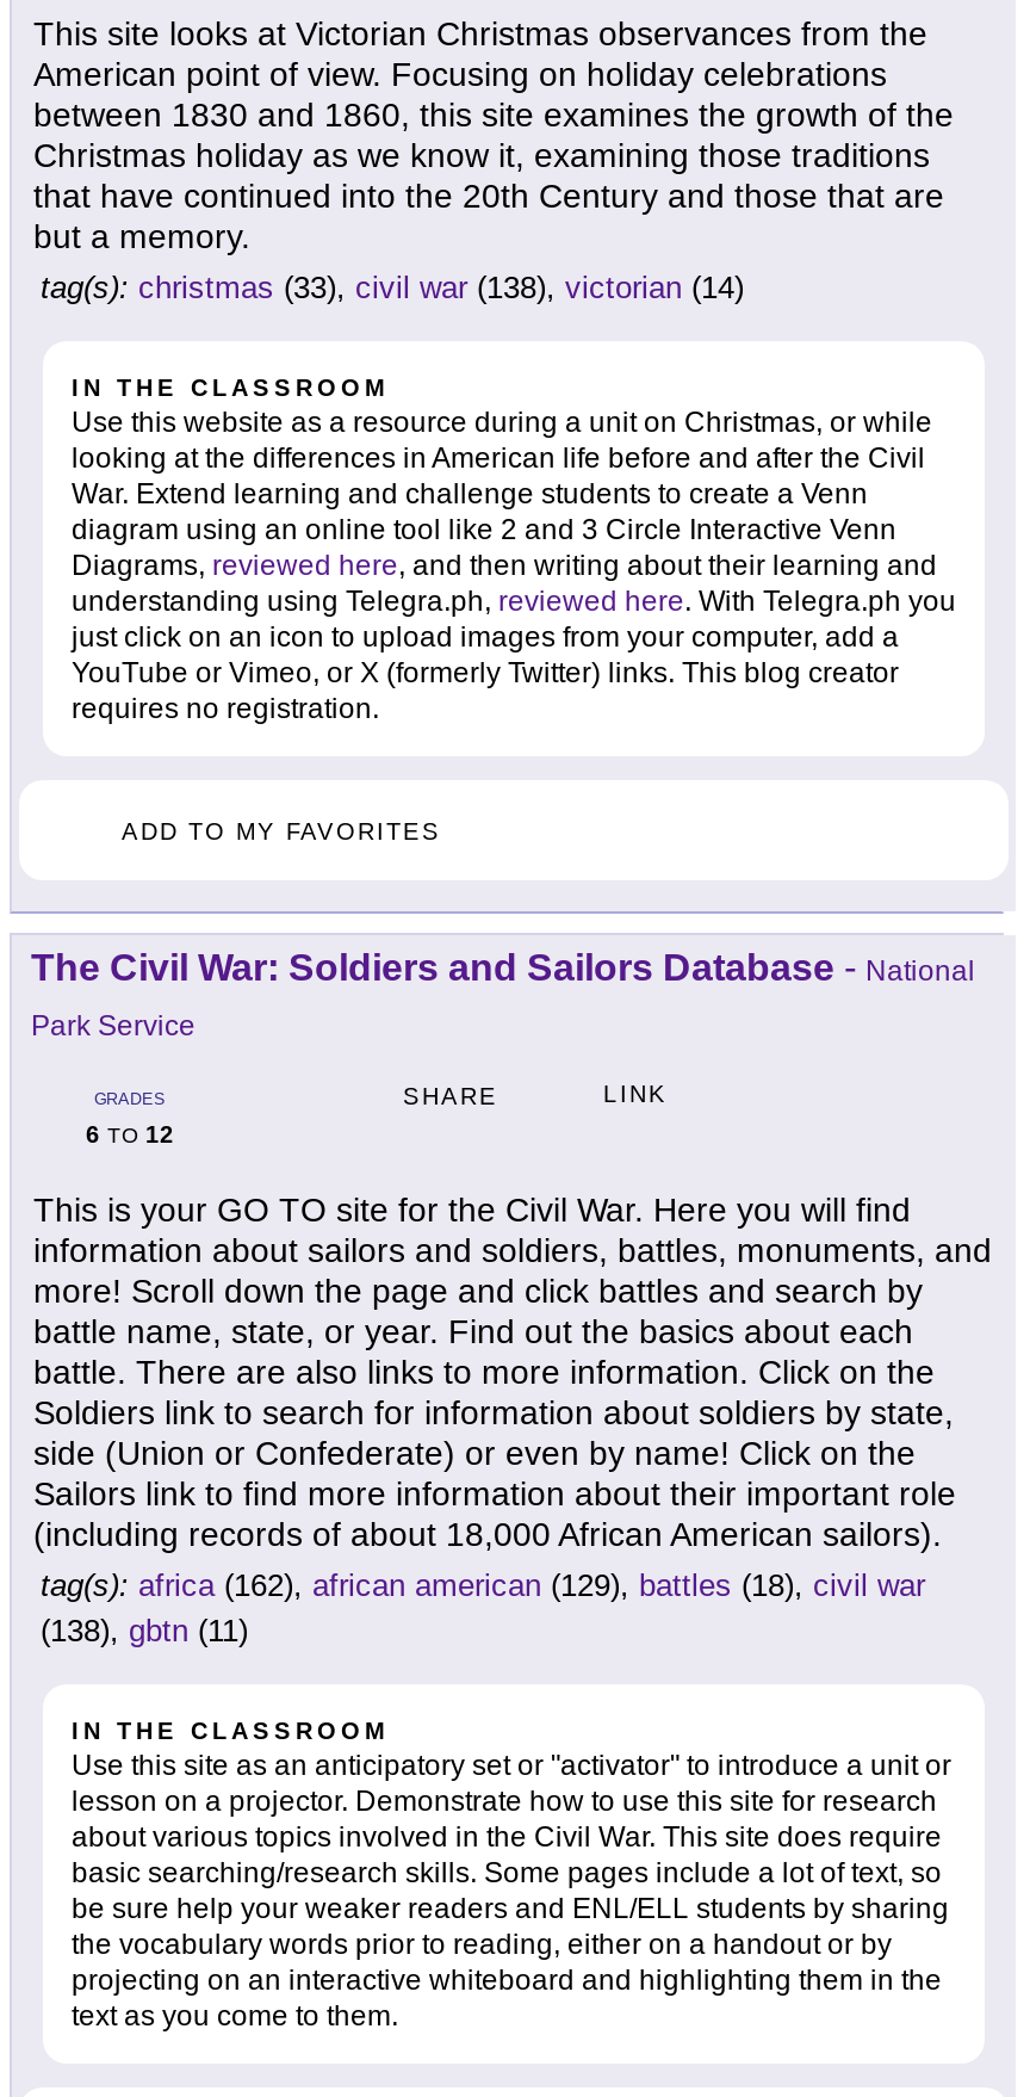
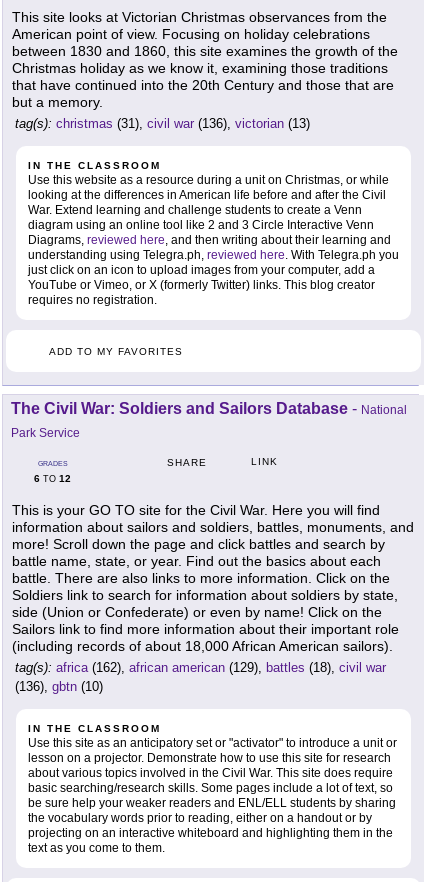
[41,270,744,306] tag(s): christmas (33), civil war (138), victorian (14) -> [15,116,310,131] tag(s): christmas (31), civil war (136), victorian (13)
[41,1613,248,1649] (138), gbtn (11) -> [15,679,103,694] (136), gbtn (10)

